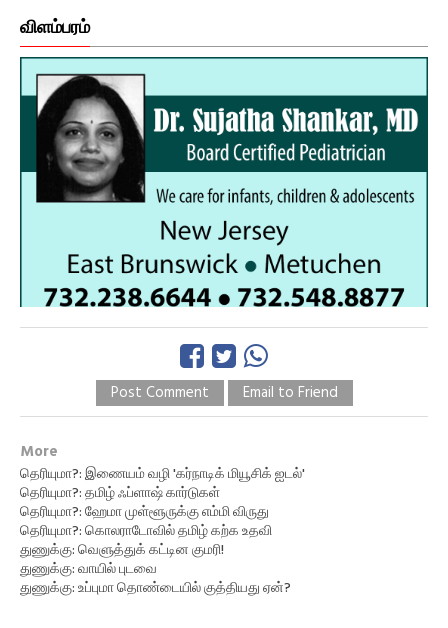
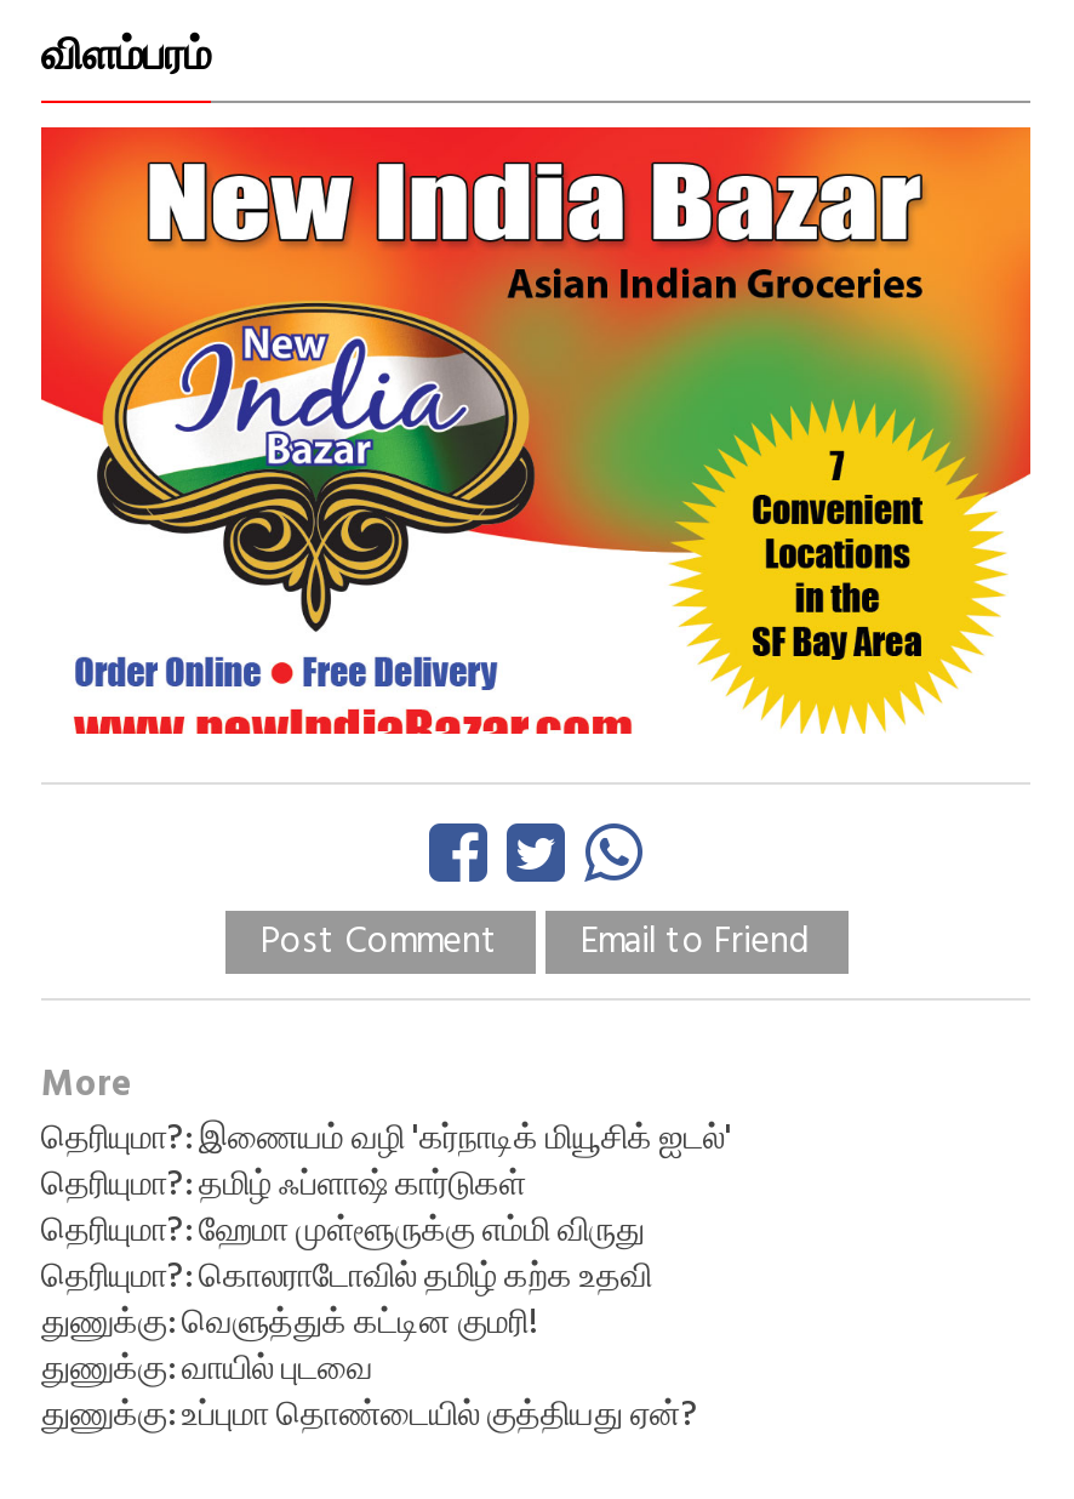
[19,56,429,308] [image] -> [39,125,1033,736] [image]

